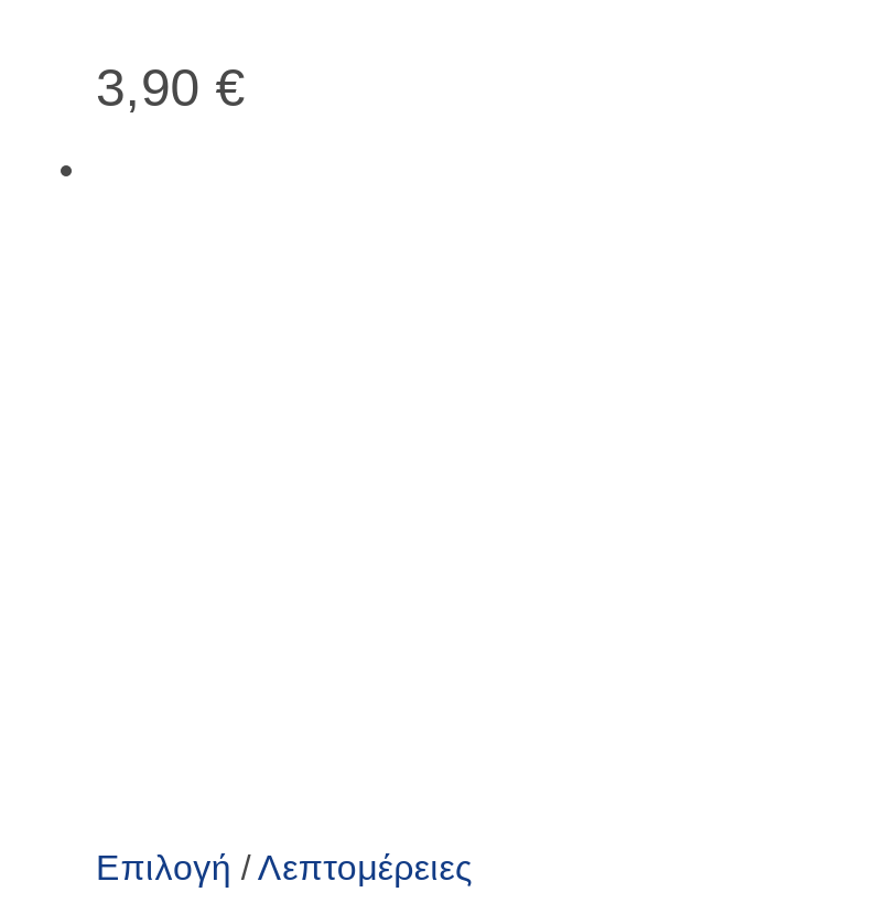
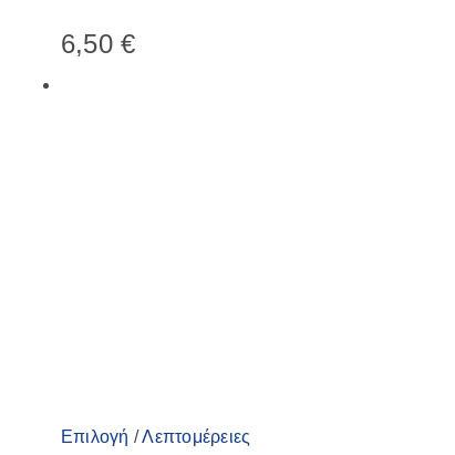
[96,58,244,118] 3,90 € -> [61,29,136,59] 6,50 €

